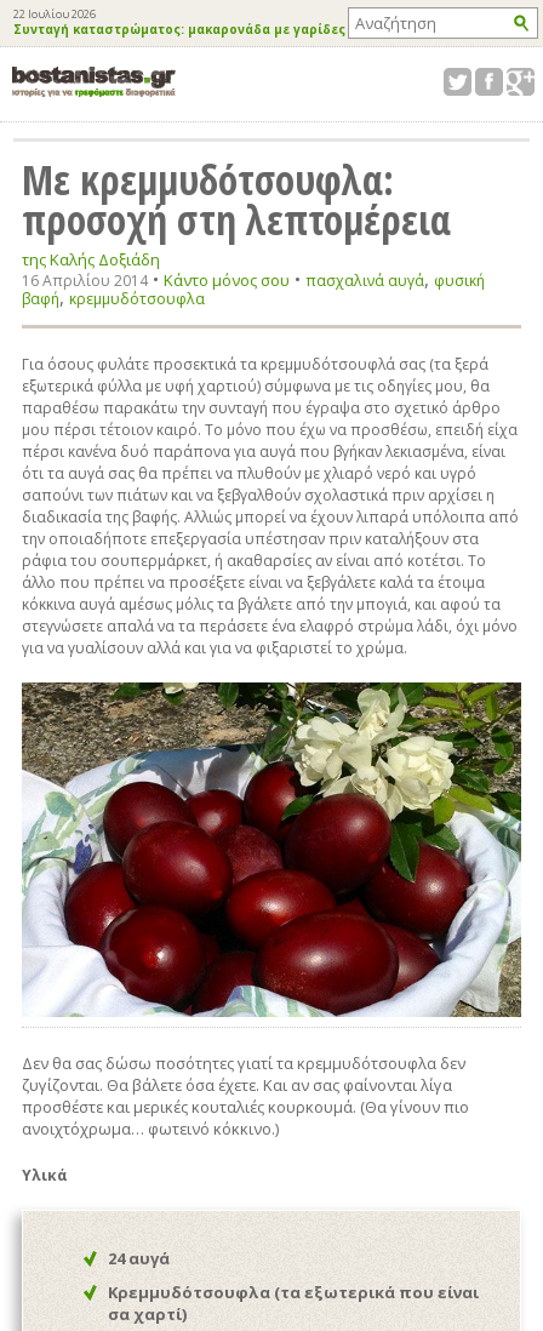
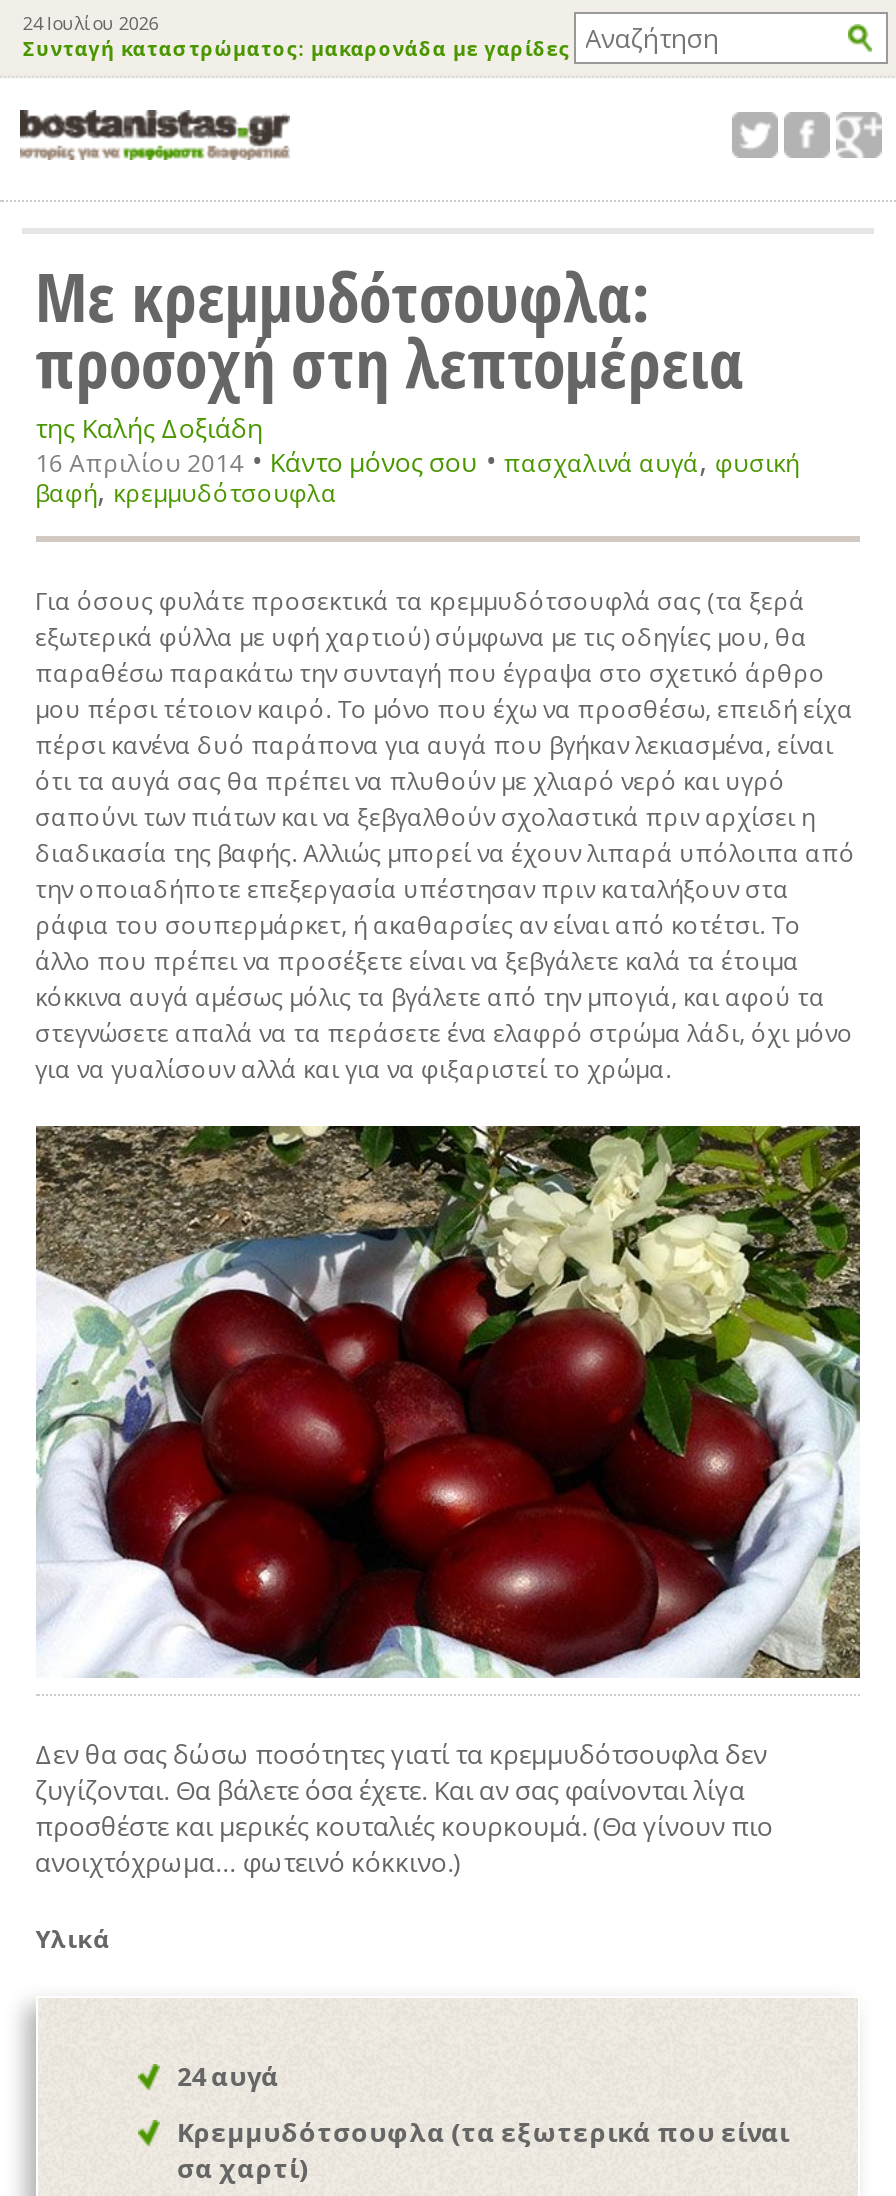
[14,6,96,22] 22 Ιουλίου 2026 -> [22,10,158,36] 24 Ιουλίου 2026

